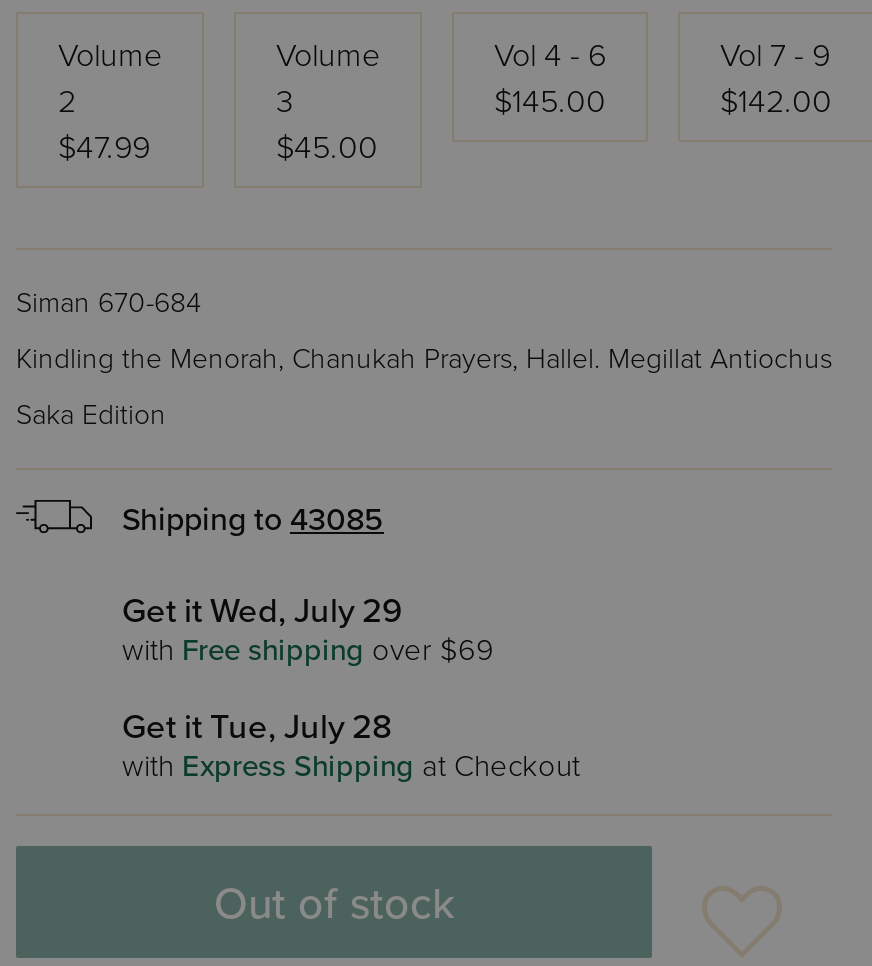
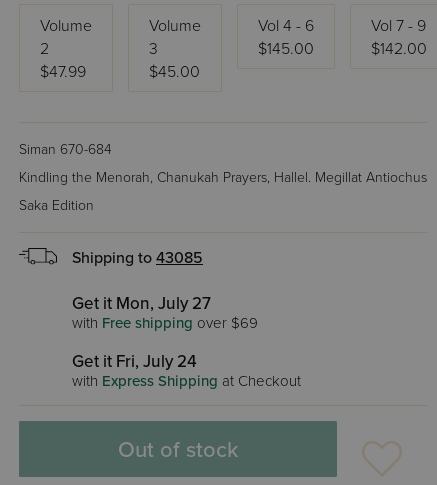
[122,590,402,632] Get it Wed, July 29 -> [72,293,211,314] Get it Mon, July 27
[122,706,392,748] Get it Tue, July 28 -> [72,351,197,372] Get it Fri, July 24

